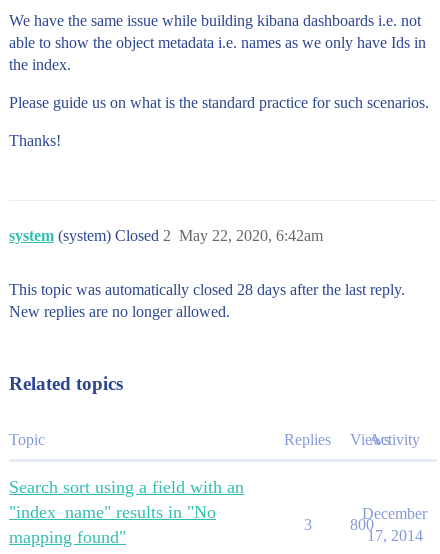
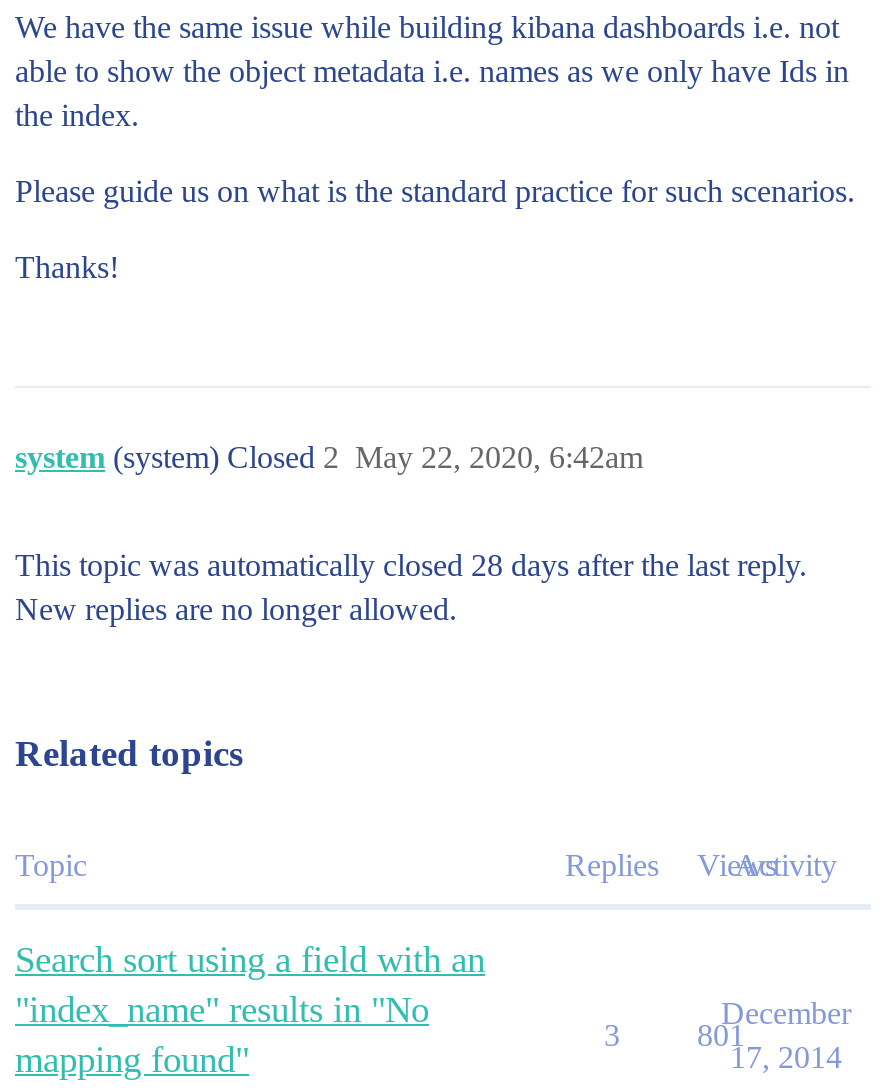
[350,516,374,533] 800 -> [697,1018,745,1052] 801

